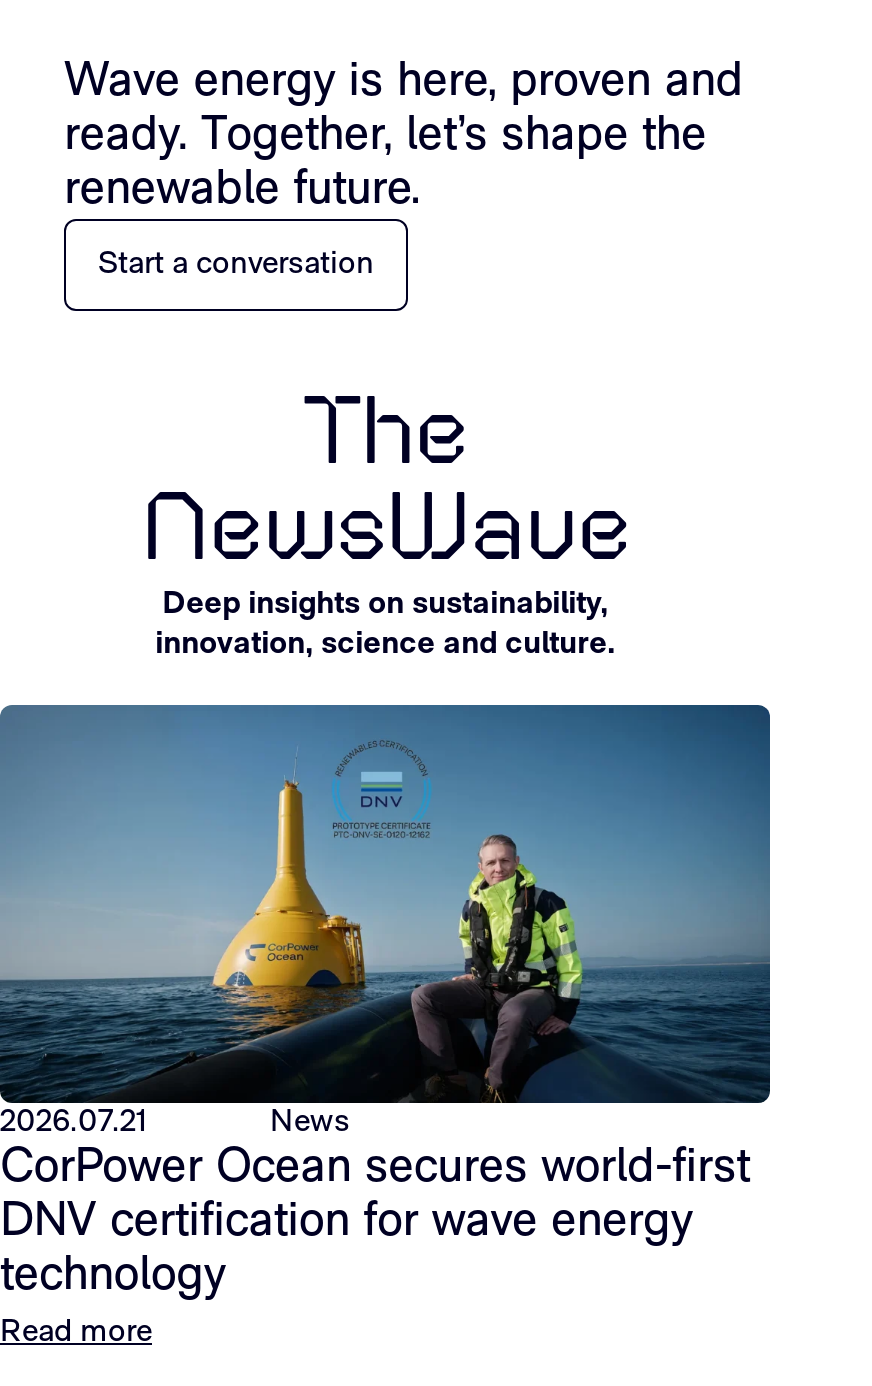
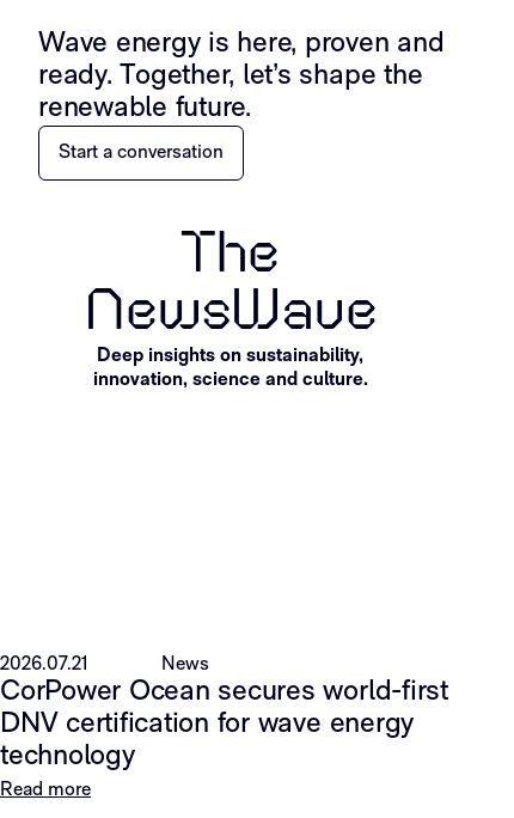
[6,702,772,1106] [image] -> none

